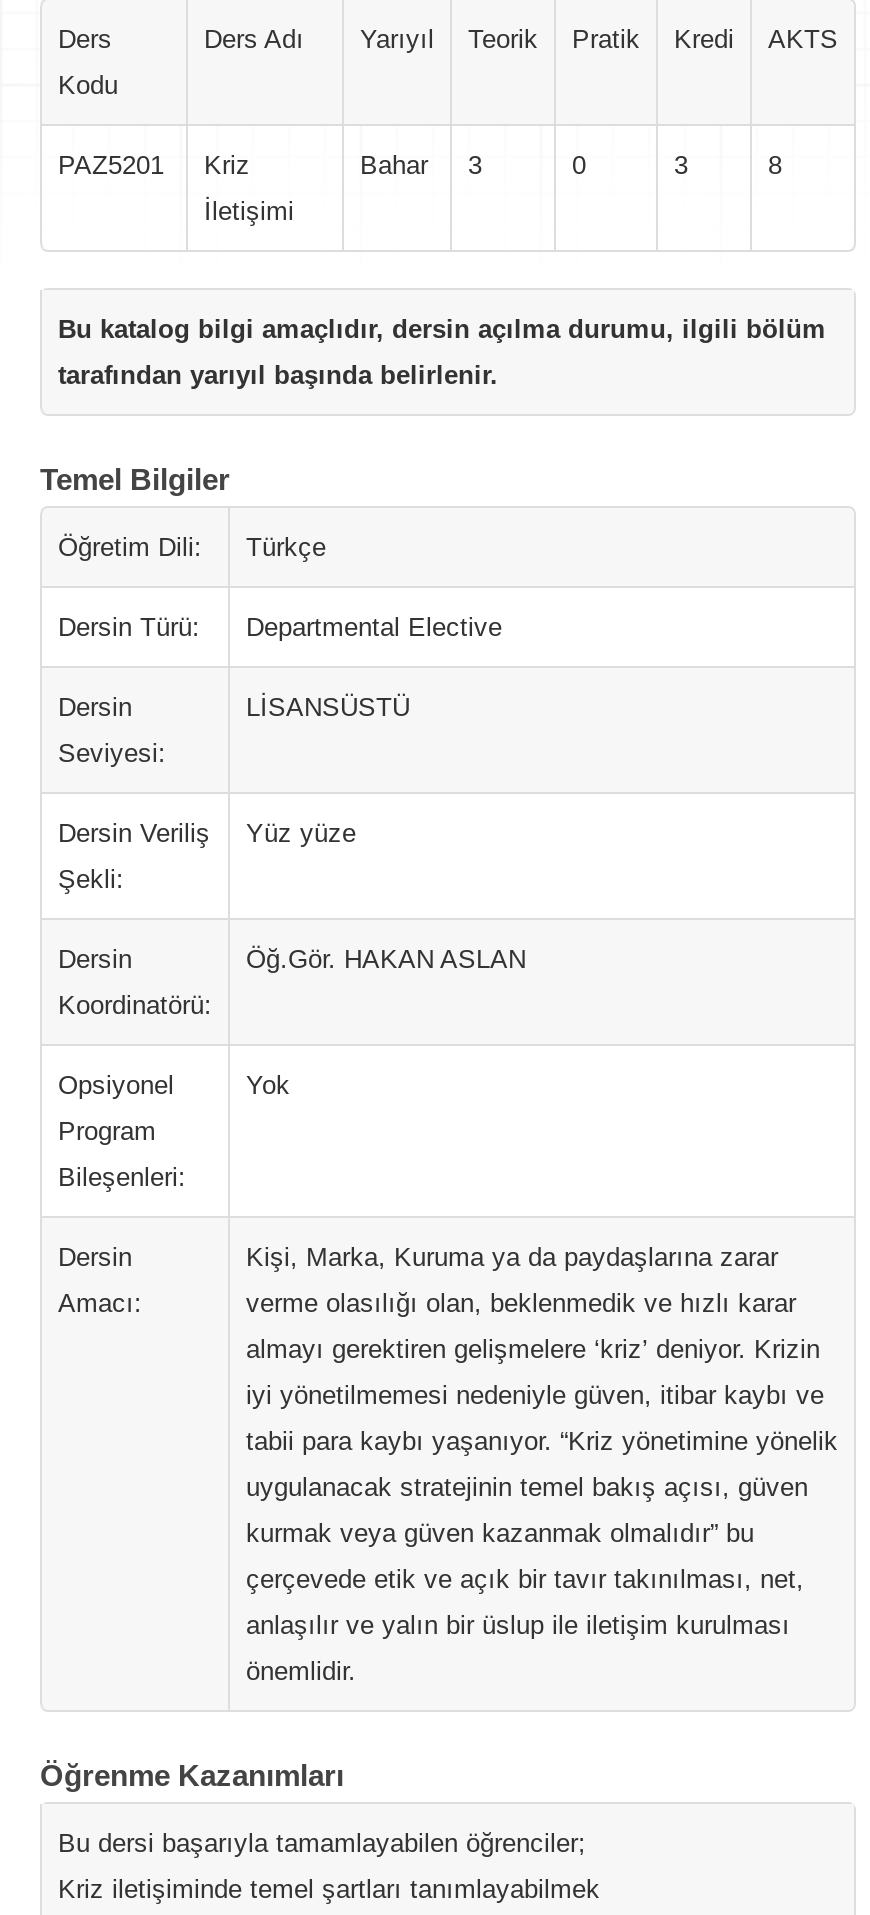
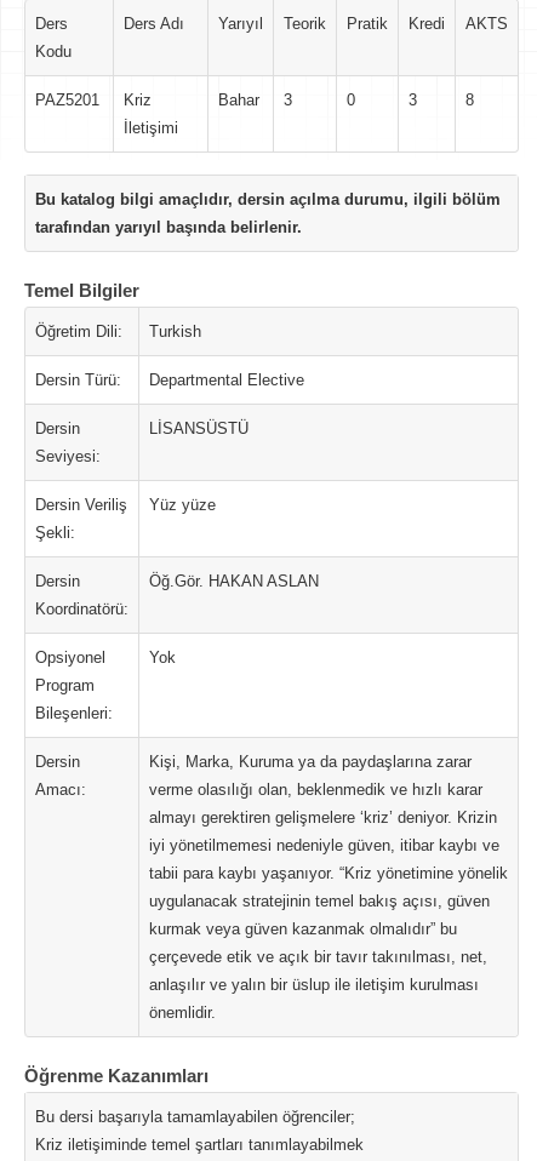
[246,532,326,562] Türkçe -> [149,322,201,341] Turkish

